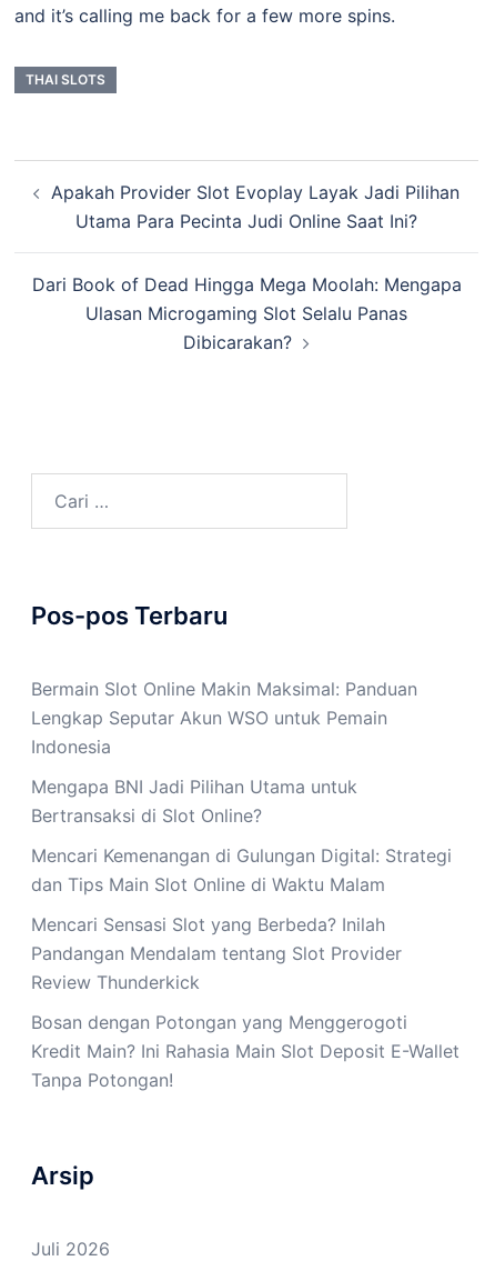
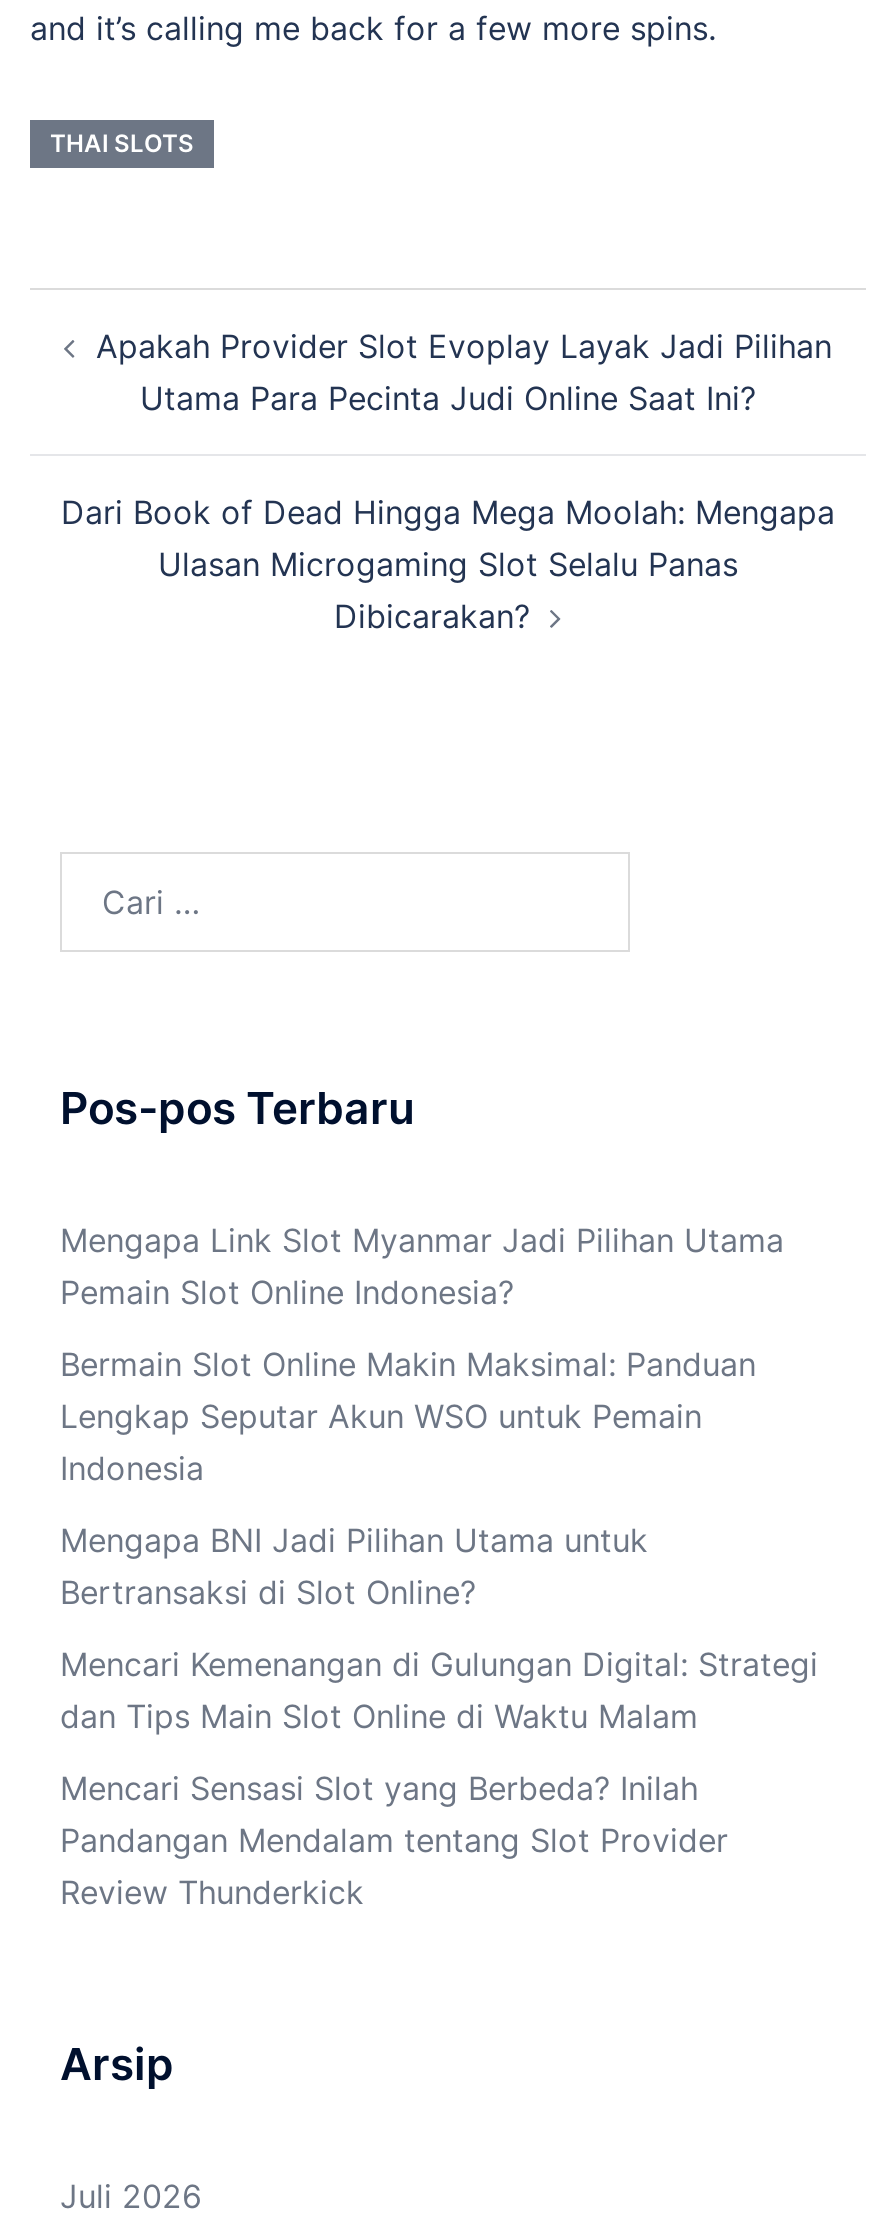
none -> [60,1220,784,1312] Mengapa Link Slot Myanmar Jadi Pilihan Utama | Pemain Slot Online Indonesia?
moved [31,677,452,993] -> [60,1344,818,1912]: Bermain Slot Online Makin Maksimal: Panduan | Lengkap Seputar Akun WSO untuk Pemain | Indonesia | ... | Pandangan Mendalam tentang Slot Provider | Review Thunderkick
[31,1011,459,1091] Bosan dengan Potongan yang Menggerogoti | Kredit Main? Ini Rahasia Main Slot Deposit E-Wallet | Tanpa Potongan! -> none

